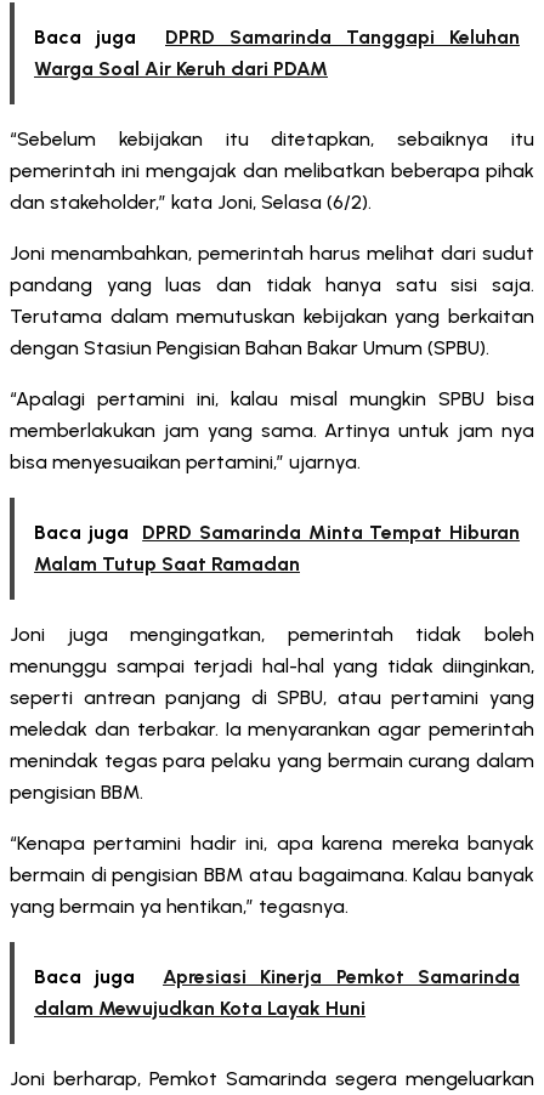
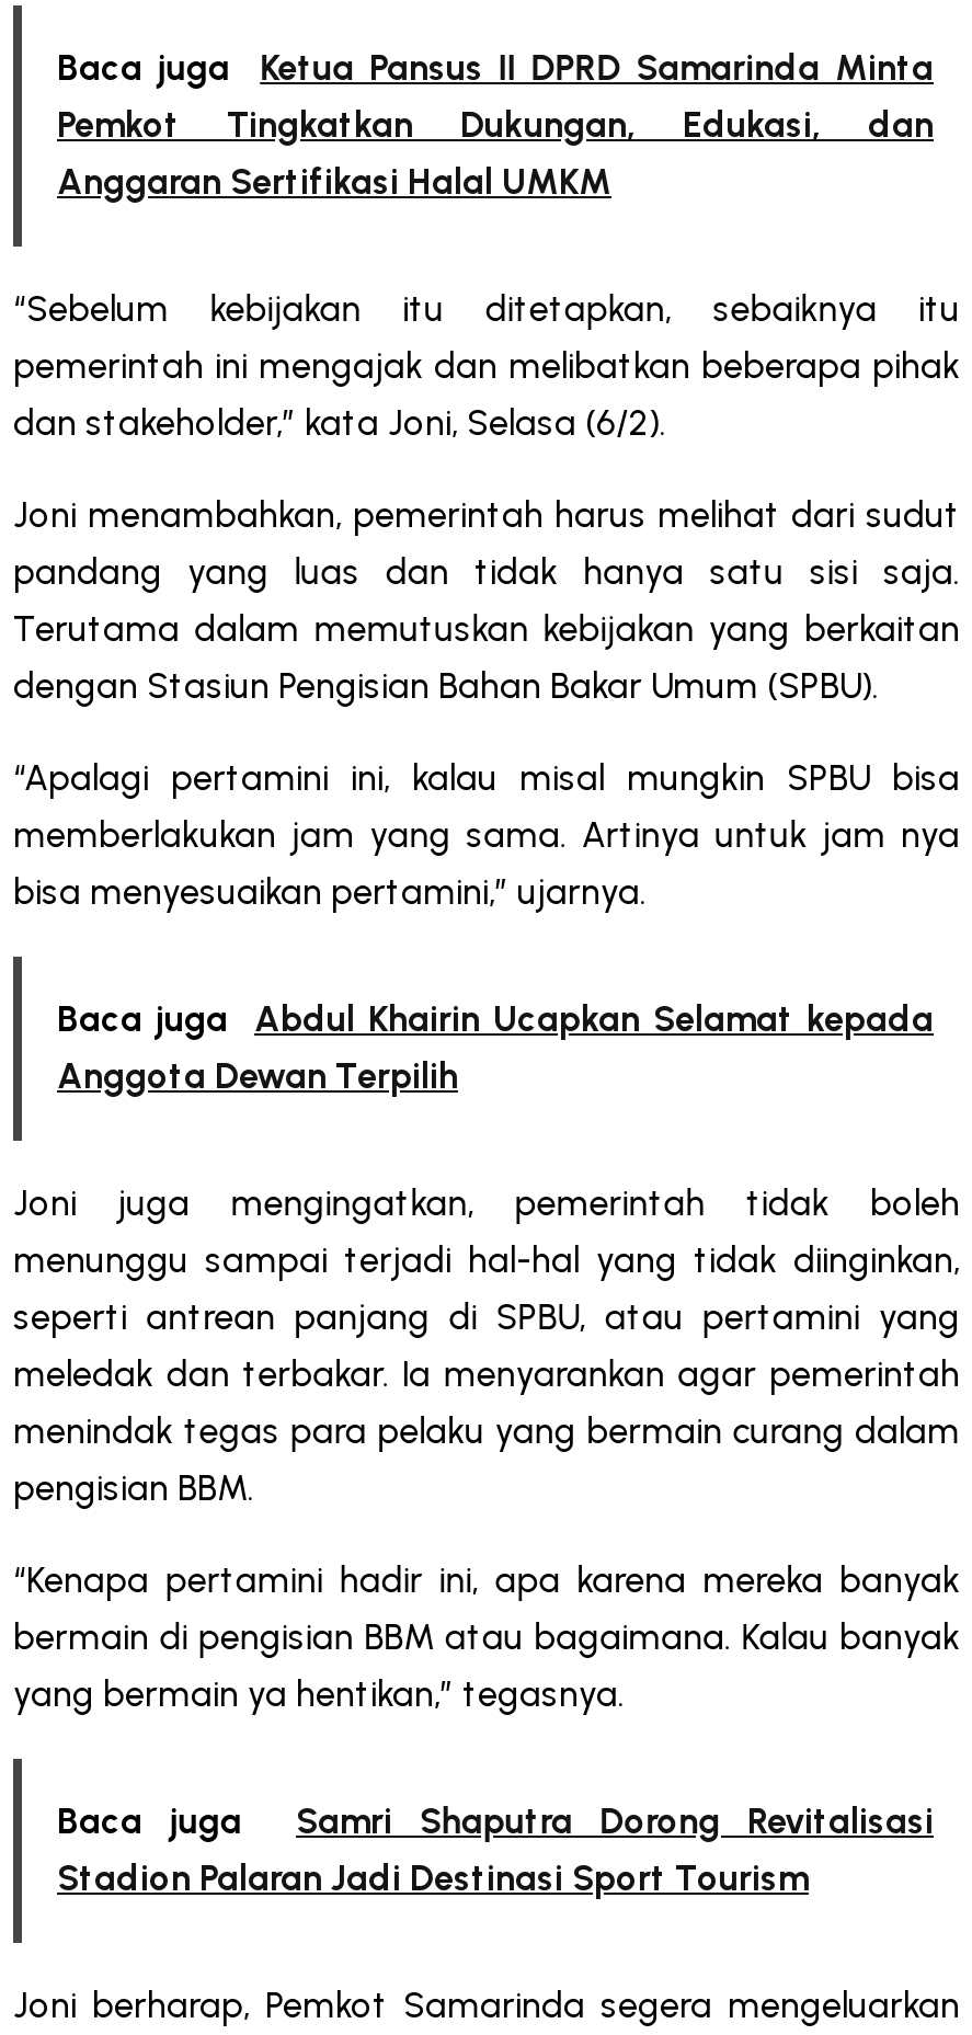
[34,26,520,80] DPRD Samarinda Tanggapi Keluhan | Warga Soal Air Keruh dari PDAM -> [57,48,934,203] Ketua Pansus II DPRD Samarinda Minta | Pemkot Tingkatkan Dukungan, Edukasi, dan | Anggaran Sertifikasi Halal UMKM
[34,521,520,576] DPRD Samarinda Minta Tempat Hiburan | Malam Tutup Saat Ramadan -> [57,999,934,1097] Abdul Khairin Ucapkan Selamat kepada | Anggota Dewan Terpilih
[34,965,520,1020] Apresiasi Kinerja Pemkot Samarinda | dalam Mewujudkan Kota Layak Huni -> [57,1801,934,1900] Samri Shaputra Dorong Revitalisasi | Stadion Palaran Jadi Destinasi Sport Tourism

